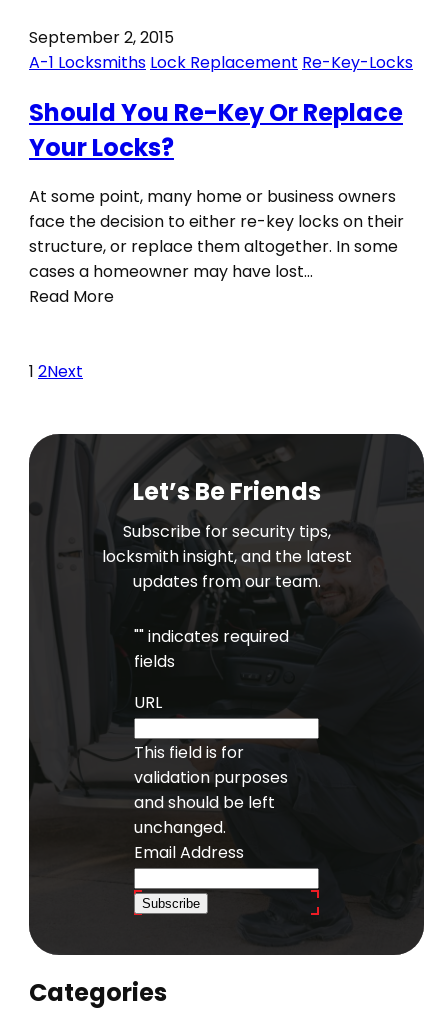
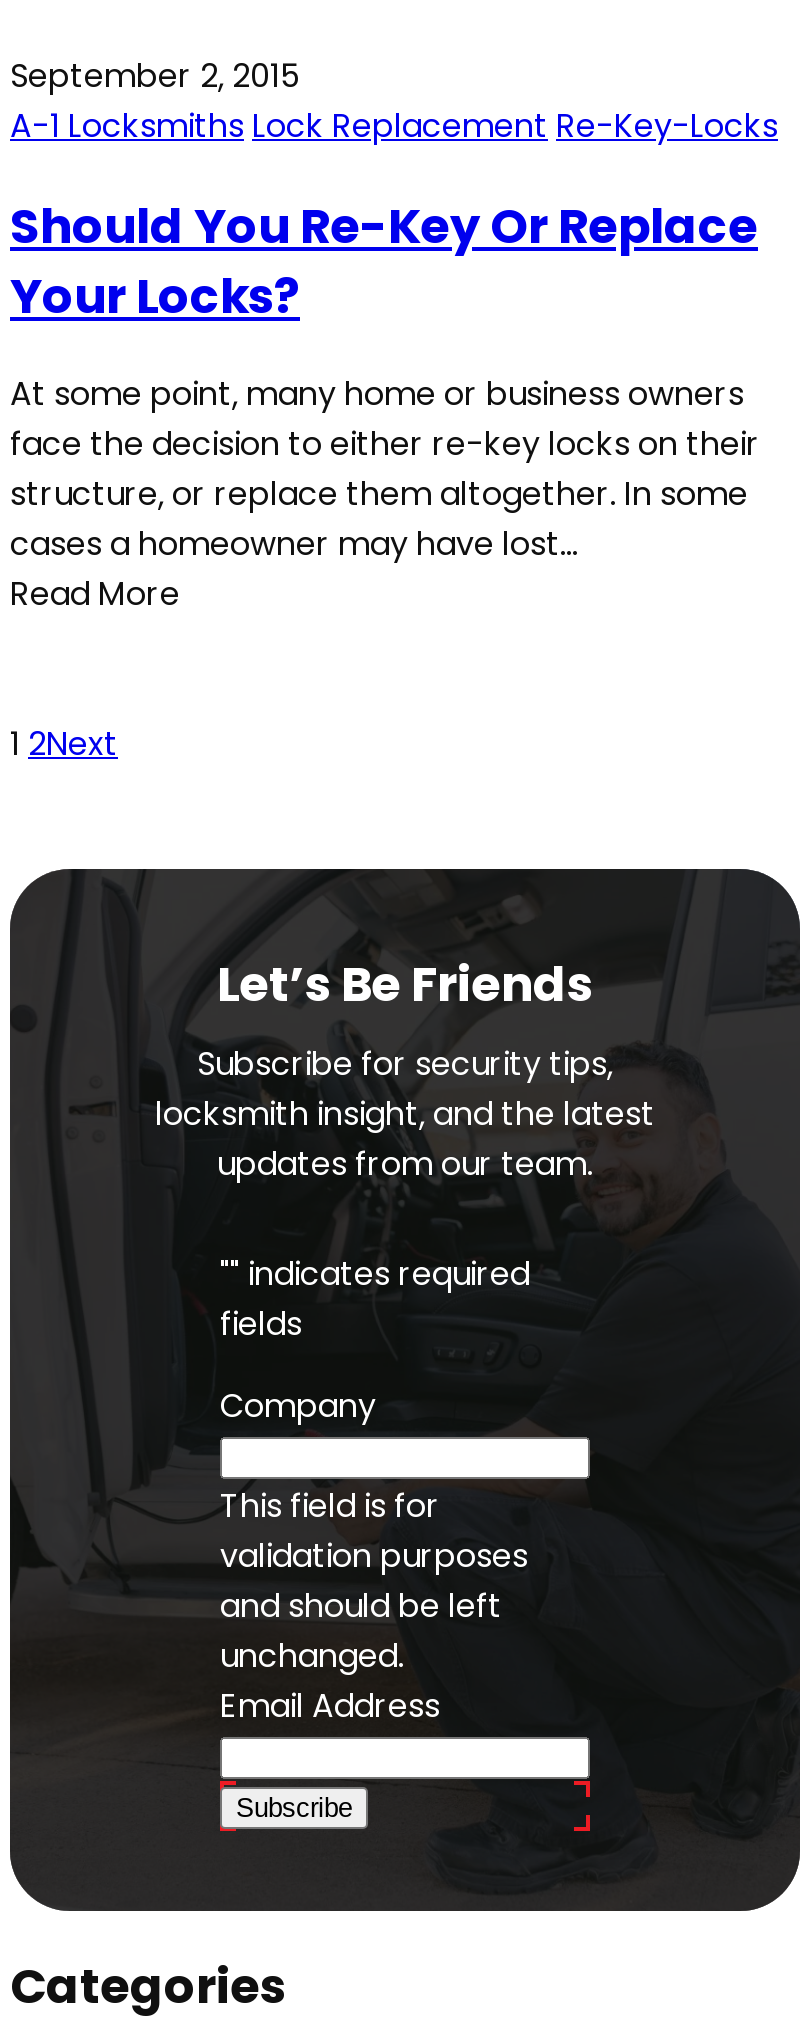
[134,691,162,714] URL -> [220,1384,376,1430] Company

